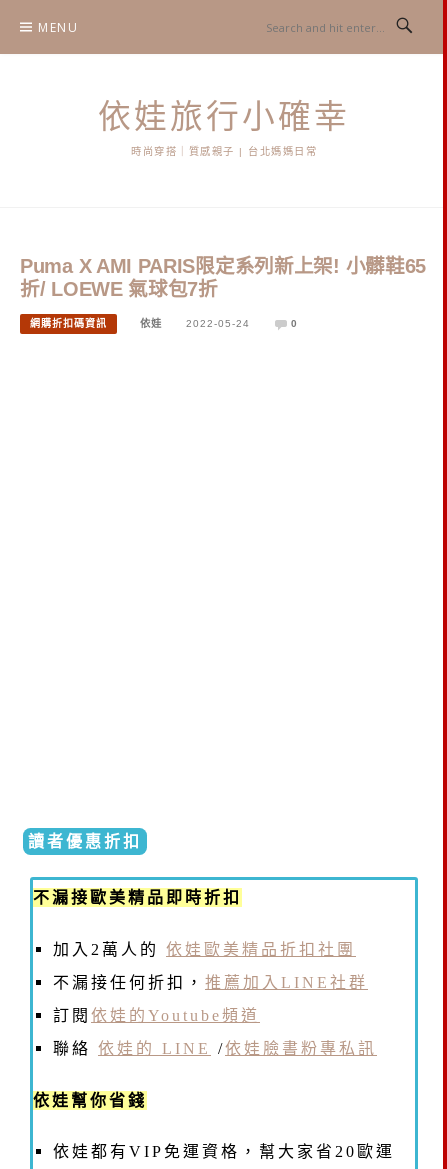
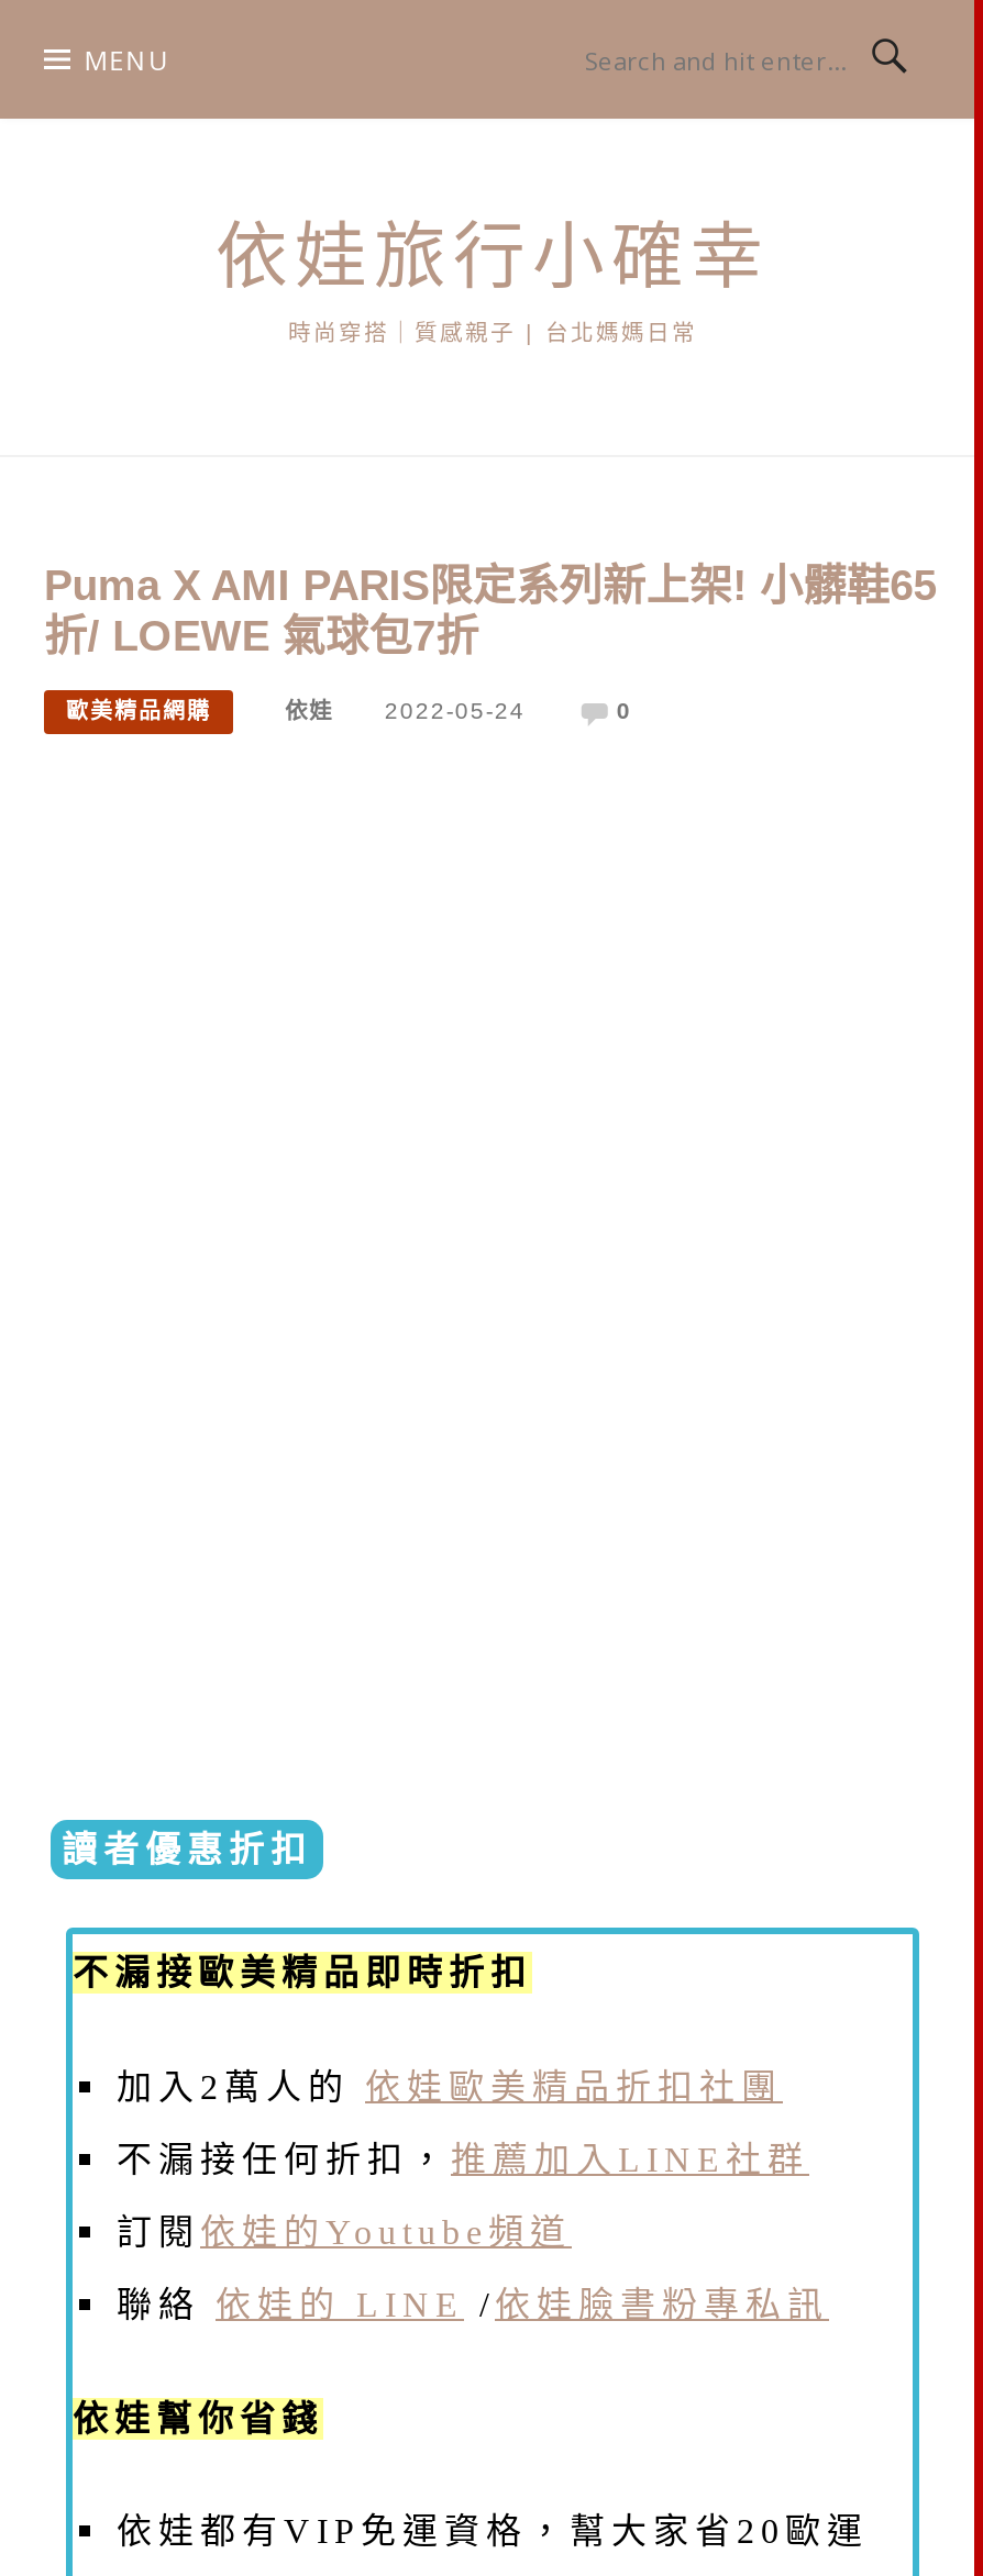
[30,318,107,329] 網購折扣碼資訊 -> [66,699,211,723] 歐美精品網購

